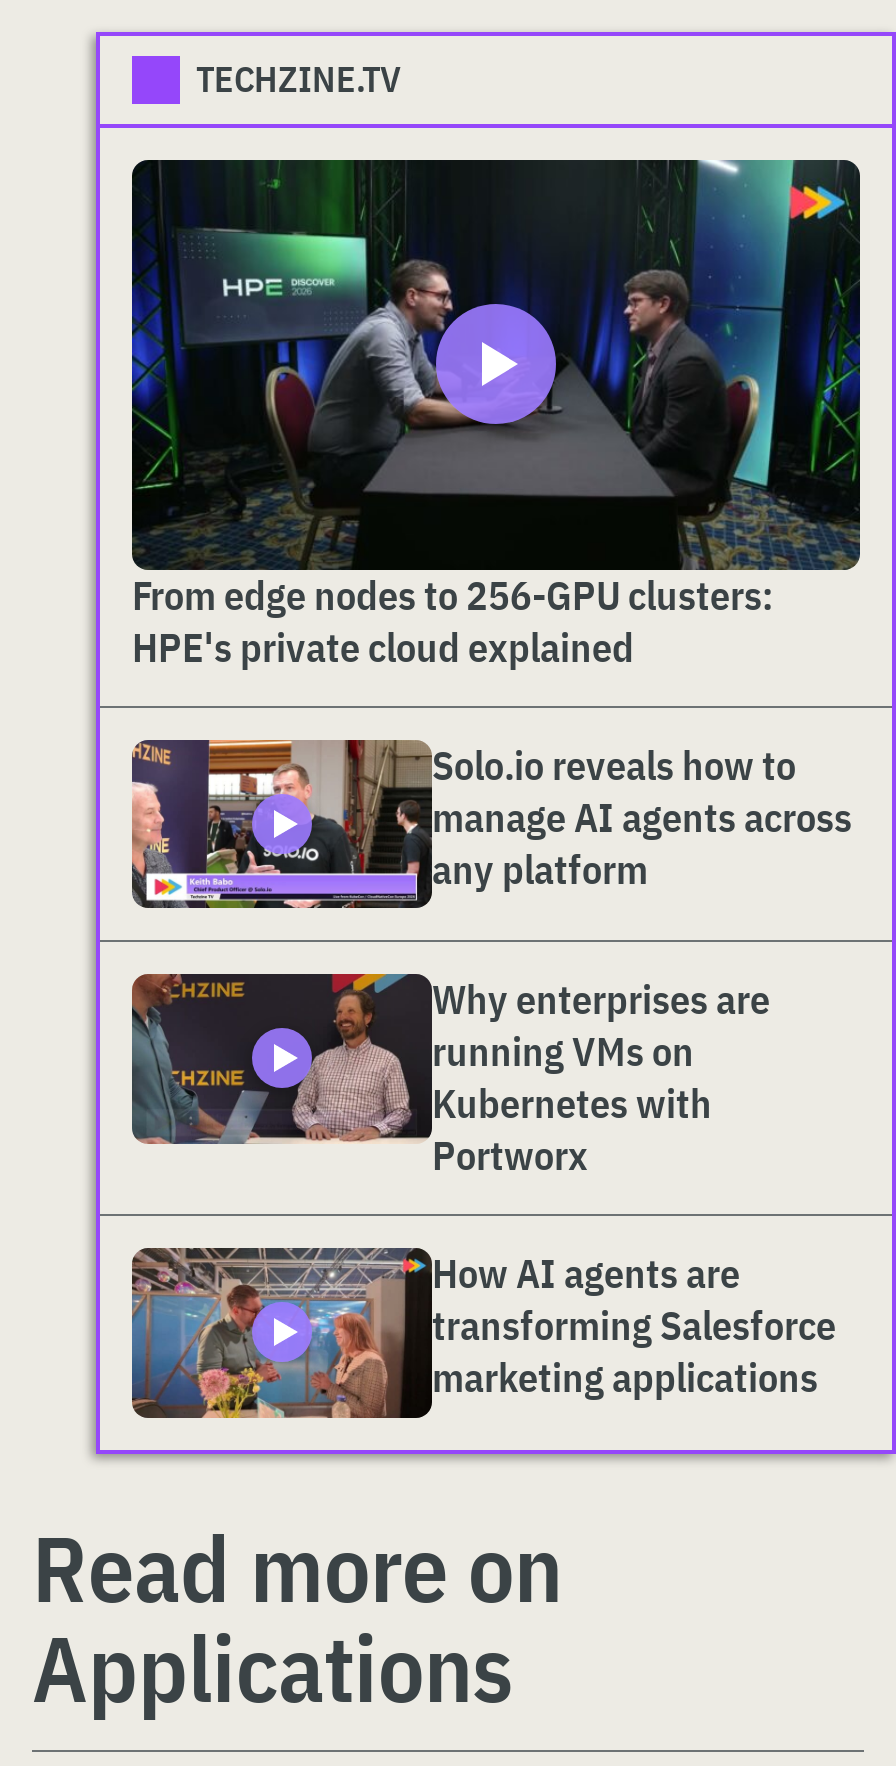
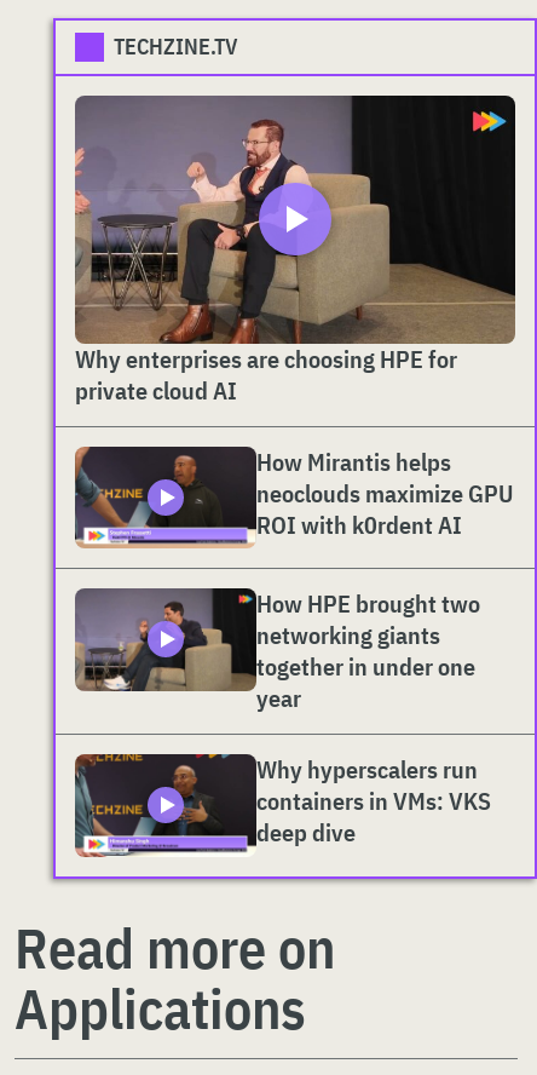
[130,158,862,674] [image] | From edge nodes to 256-GPU clusters: | HPE's private cloud explained -> [74,94,516,407] [image] | Why enterprises are choosing HPE for | private cloud AI
[130,738,852,910] [image] | Solo.io reveals how to | manage AI agents across | any platform -> [74,445,513,548] [image] | How Mirantis helps | neoclouds maximize GPU | ROI with k0rdent AI
[130,972,770,1182] [image] | Why enterprises are | running VMs on | Kubernetes with | Portworx -> [75,587,480,714] [image] | How HPE brought two | networking giants | together in under one | year
[132,1246,836,1420] [image] | How AI agents are | transforming Salesforce | marketing applications -> [75,753,491,858] [image] | Why hyperscalers run | containers in VMs: VKS | deep dive

